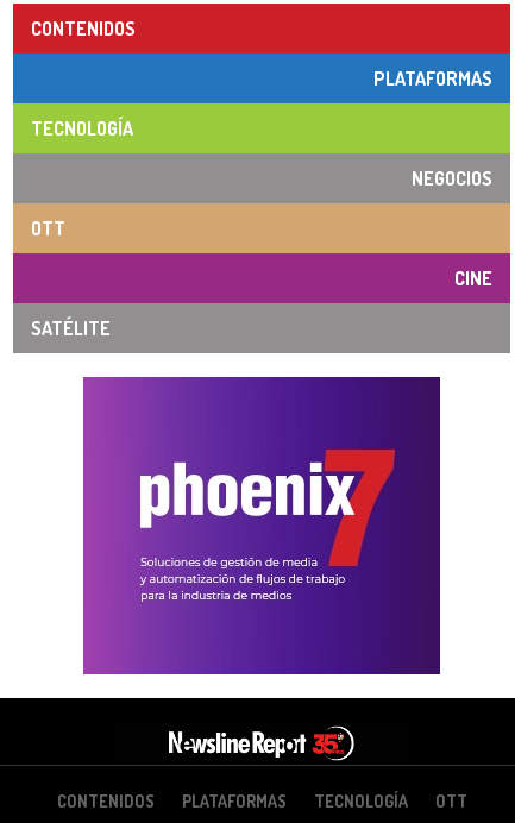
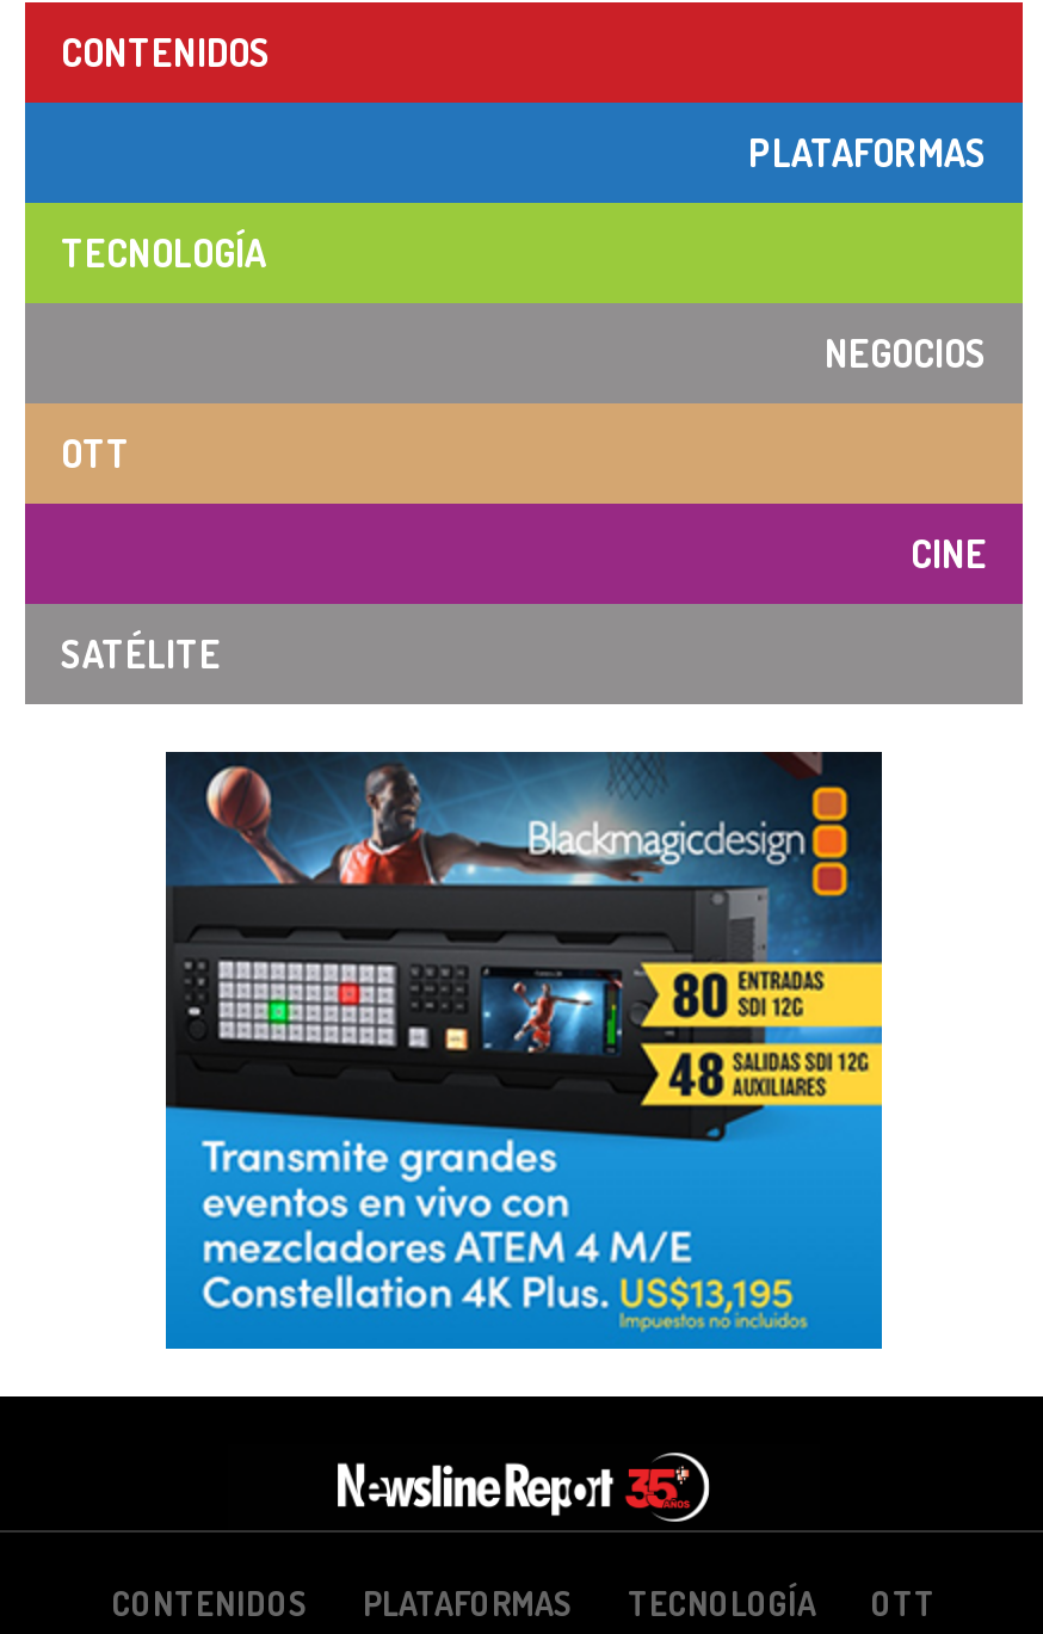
[82,376,441,676] [image] -> [163,750,884,1351] [image]

